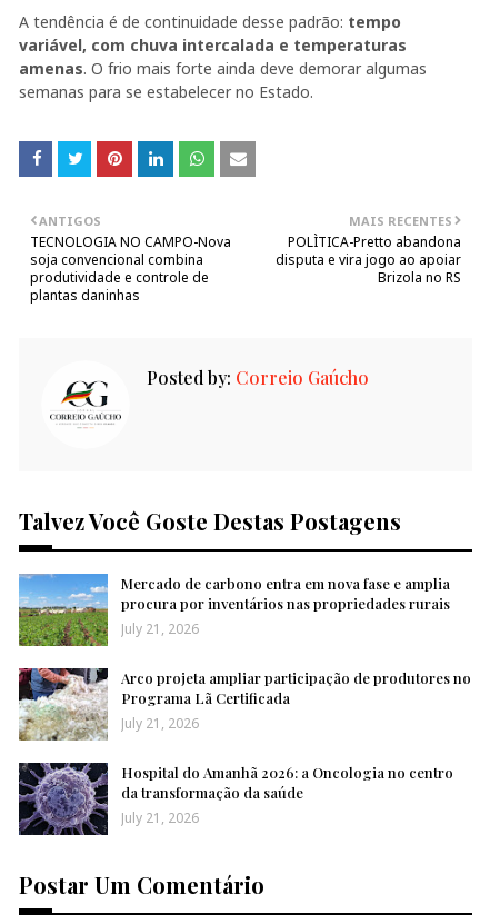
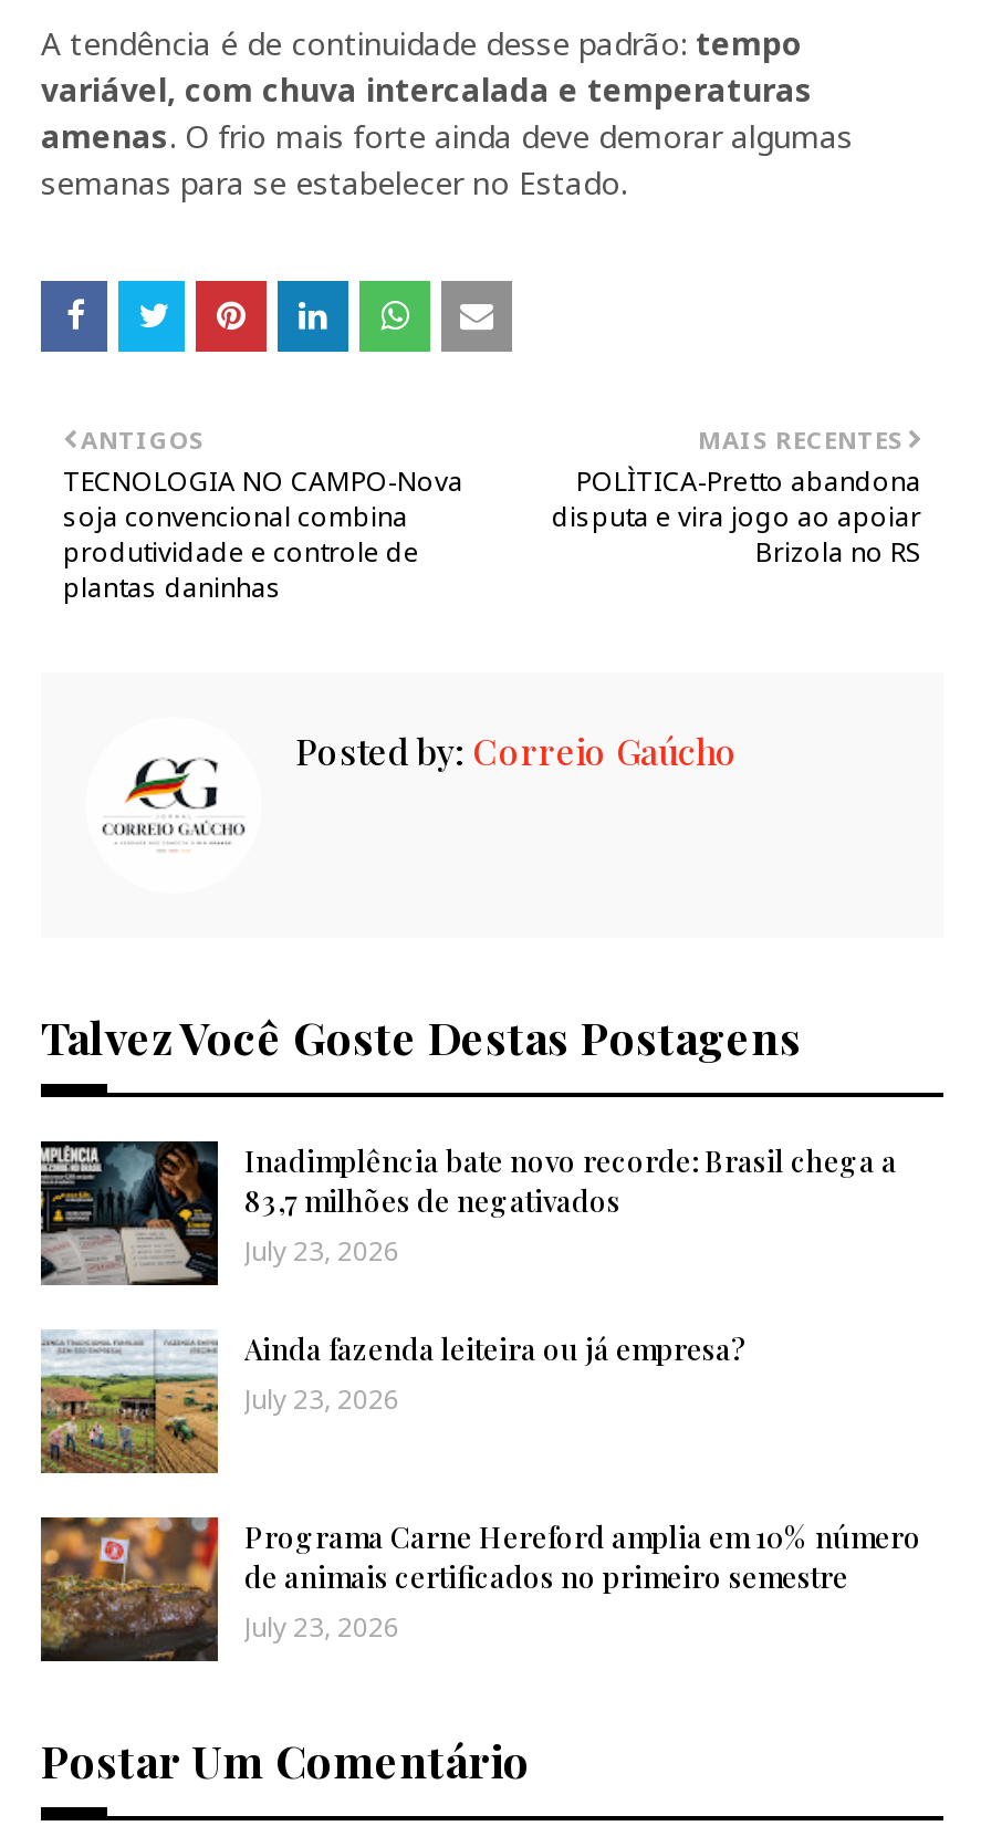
[18,573,450,647] [image] | Mercado de carbono entra em nova fase e amplia | procura por inventários nas propriedades rurais | July 21, 2026 -> [39,1139,897,1287] [image] | Inadimplência bate novo recorde: Brasil chega a | 83,7 milhões de negativados | July 23, 2026
[18,667,471,741] [image] | Arco projeta ampliar participação de produtores no | Programa Lã Certificada | July 21, 2026 -> [39,1329,747,1475] [image] | Ainda fazenda leiteira ou já empresa? | July 23, 2026
[18,762,453,836] [image] | Hospital do Amanhã 2026: a Oncologia no centro | da transformação da saúde | July 21, 2026 -> [39,1515,921,1661] [image] | Programa Carne Hereford amplia em 10% número | de animais certificados no primeiro semestre | July 23, 2026

